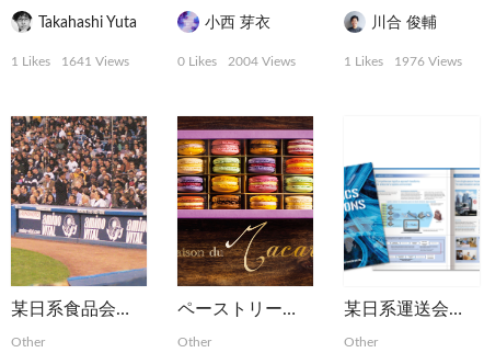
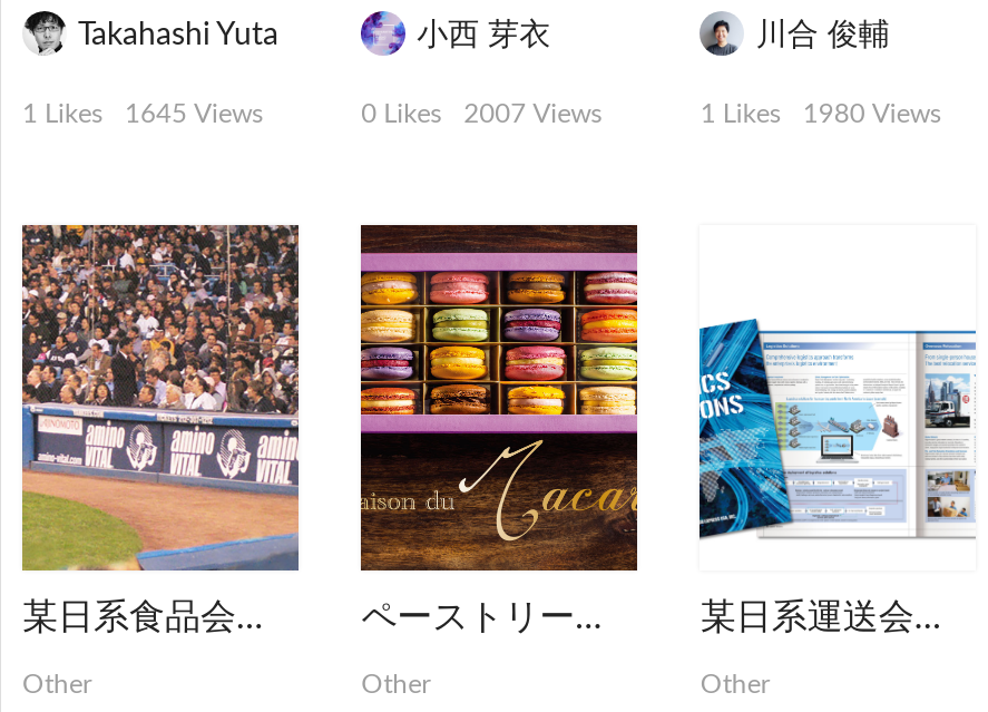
[11,55,129,68] 1 Likes 1641 Views -> [22,100,263,127] 1 Likes 1645 Views
[228,55,296,68] 2004 Views -> [464,100,602,127] 2007 Views
[344,55,462,68] 1 Likes 1976 Views -> [700,100,941,127] 1 Likes 1980 Views

